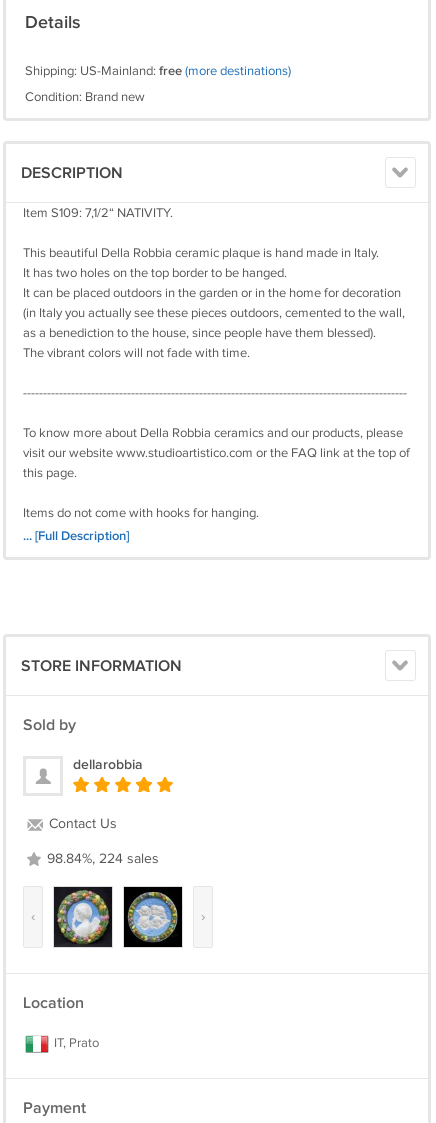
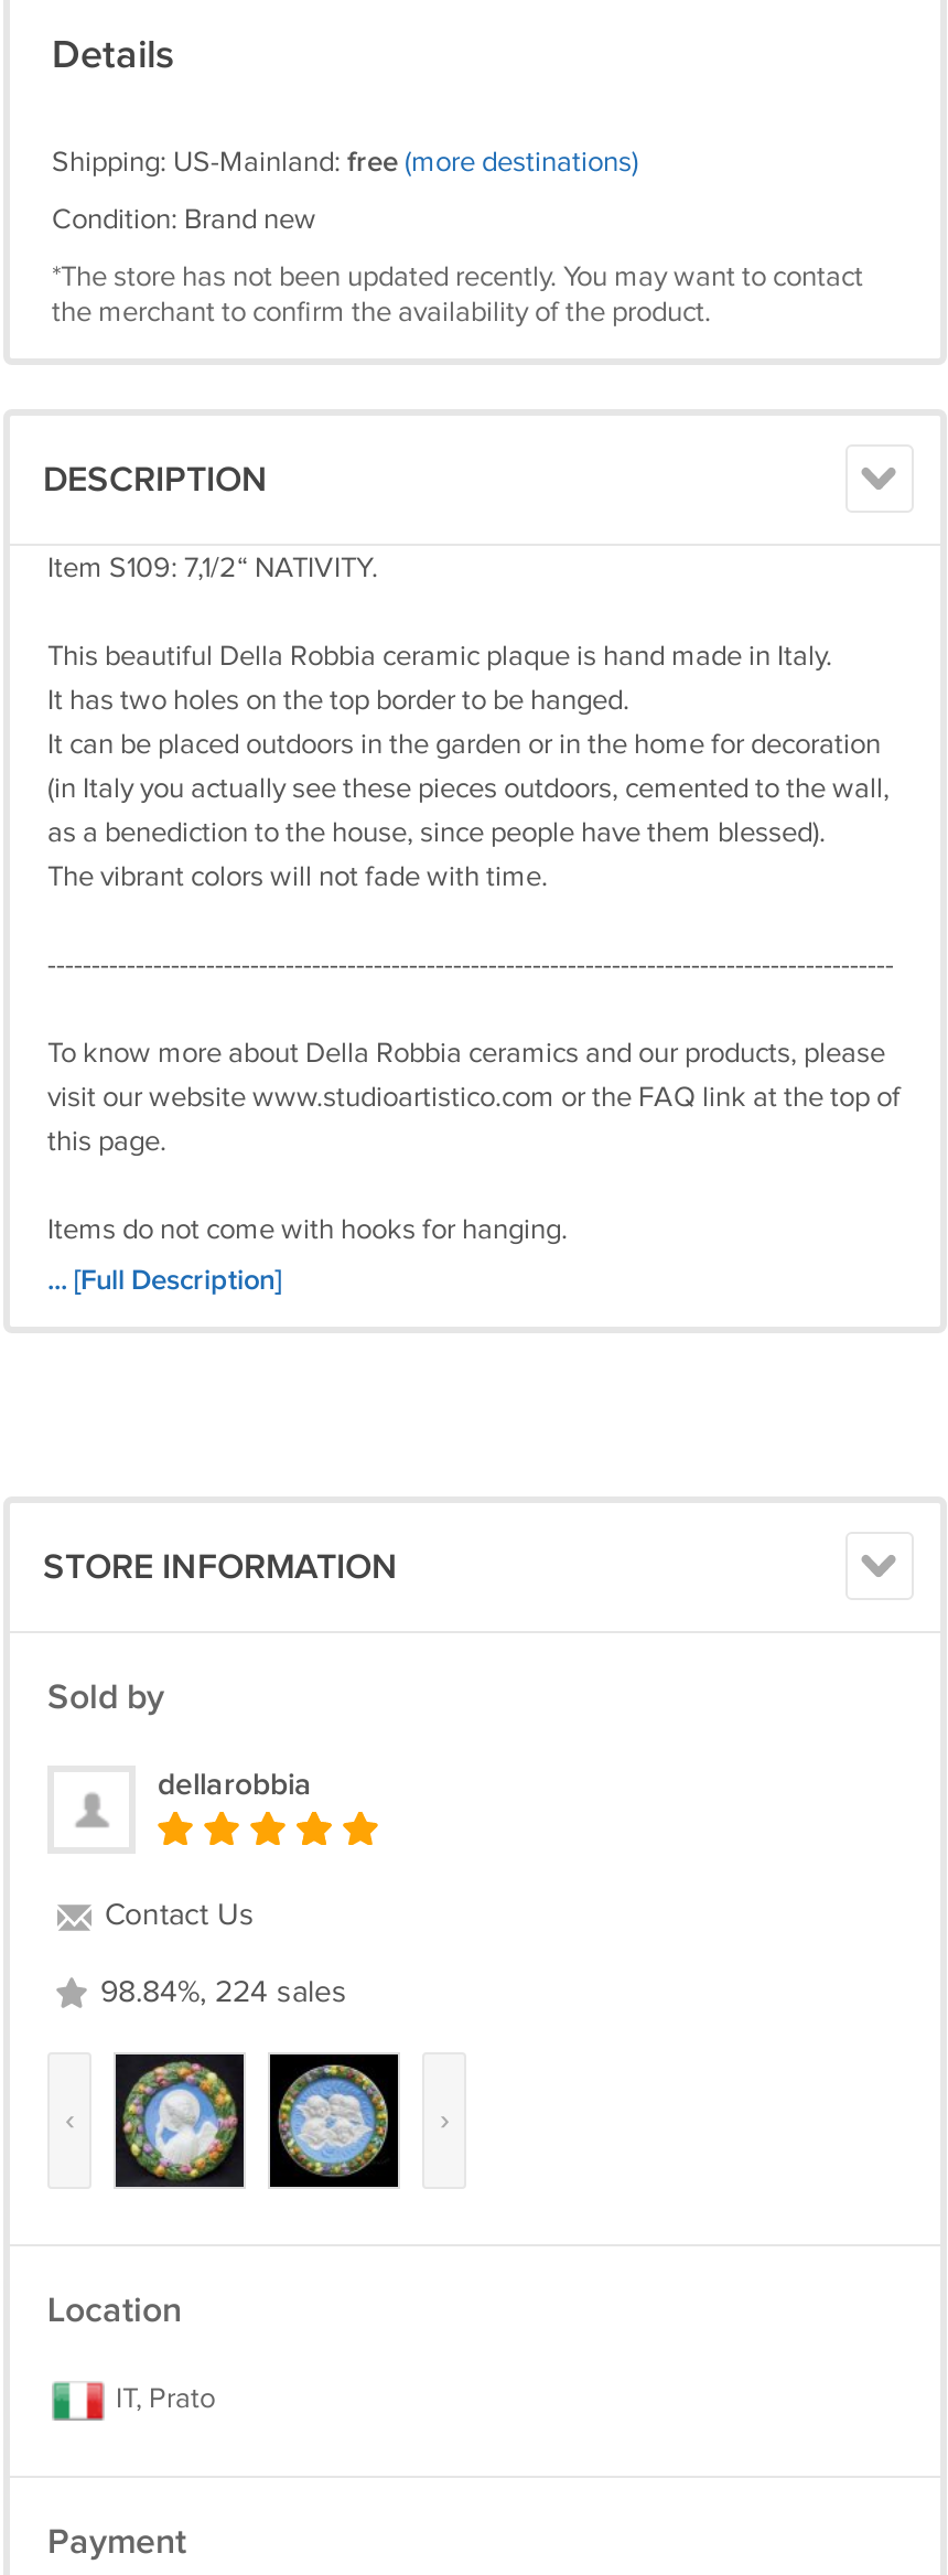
none -> [52,259,863,330] *The store has not been updated recently. You may want to contact | the merchant to confirm the availability of the product.

